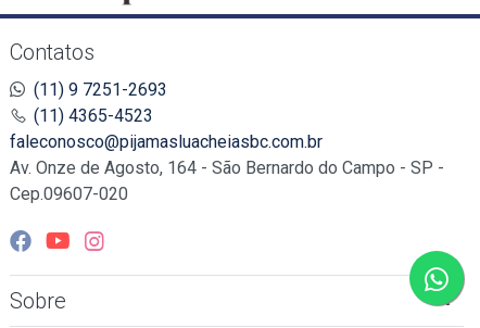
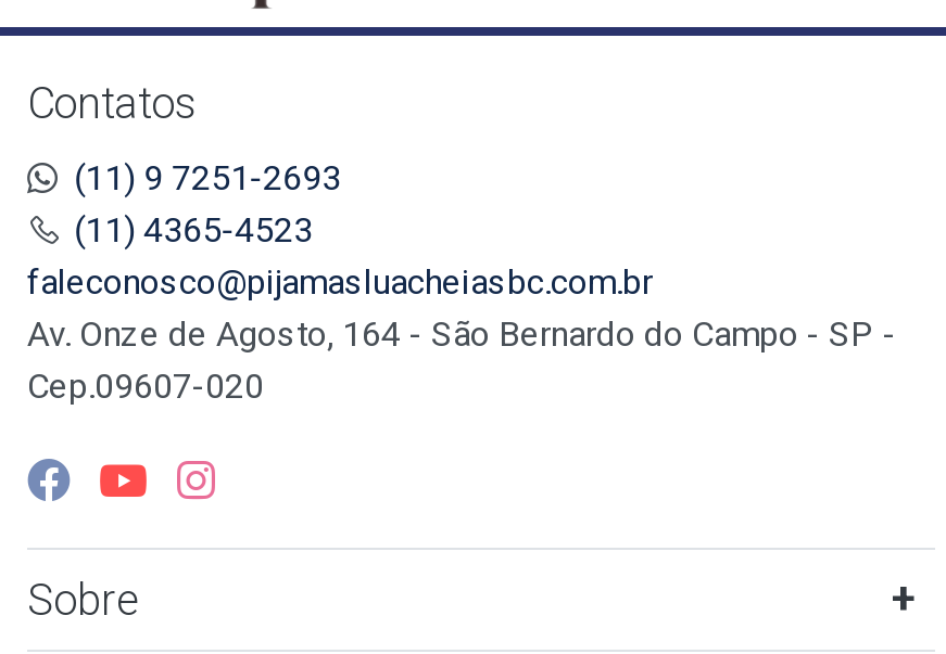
[408,250,466,307] [image] -> none

